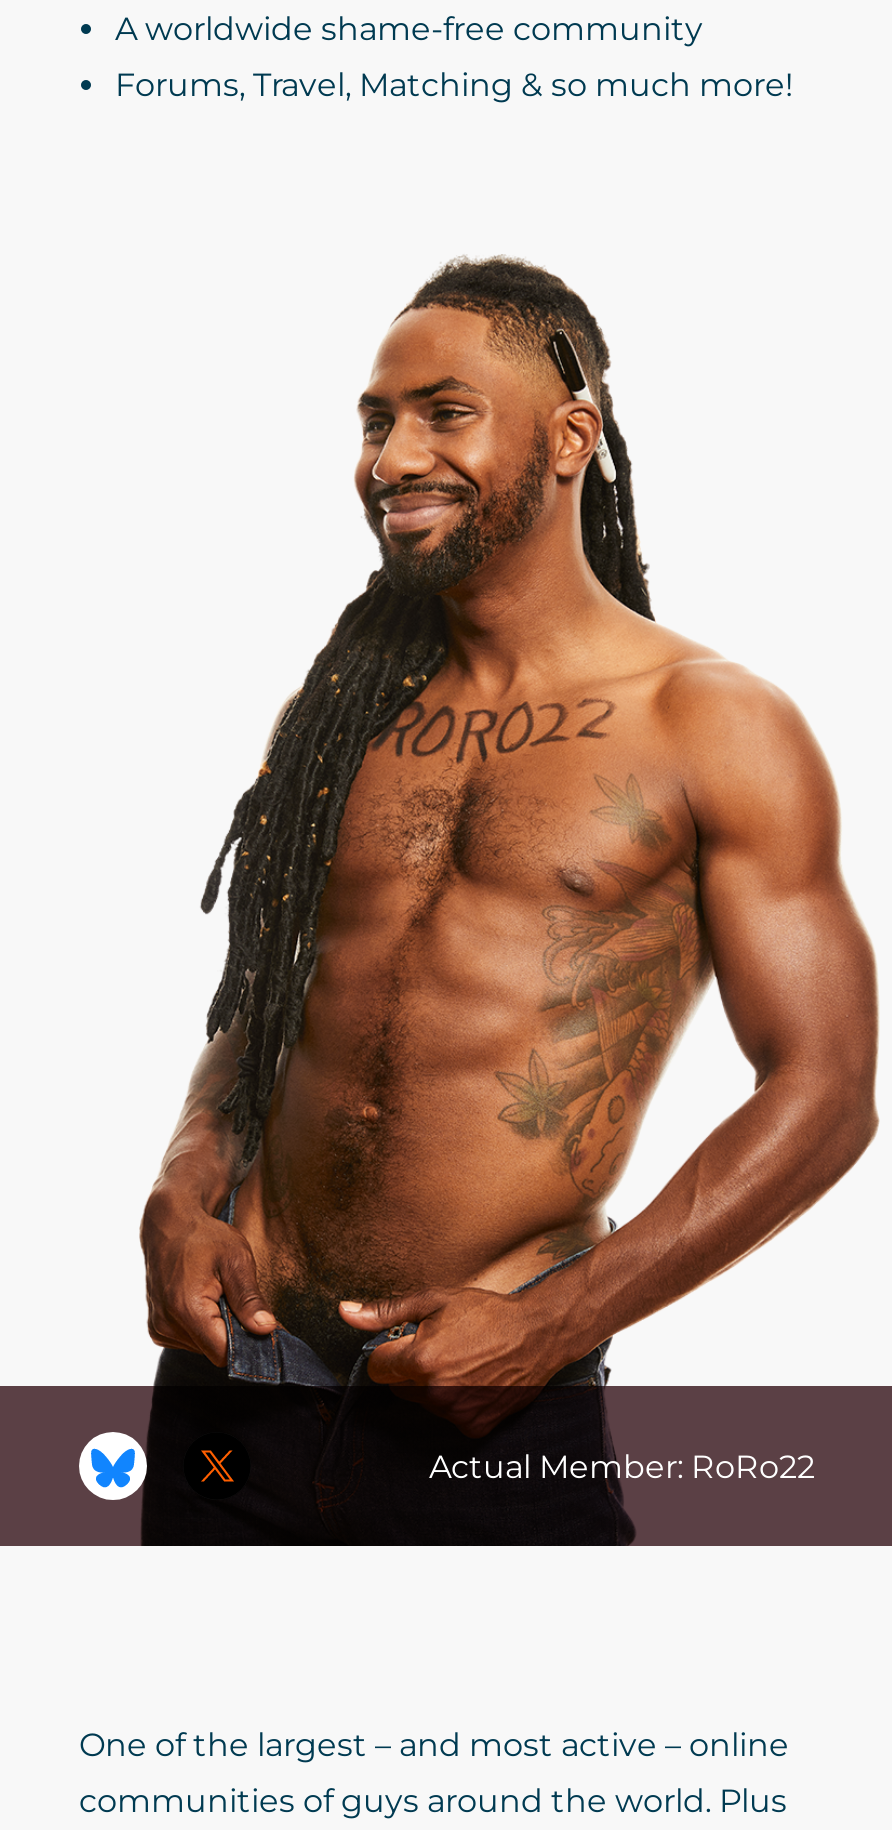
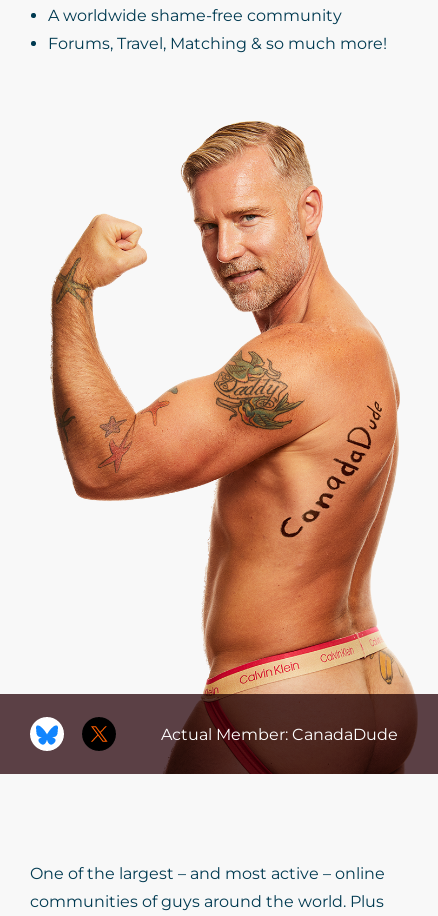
[121,240,881,1546] [image] | Actual Member: RoRo22 -> [50,120,430,774] [image] | Actual Member: CanadaDude

